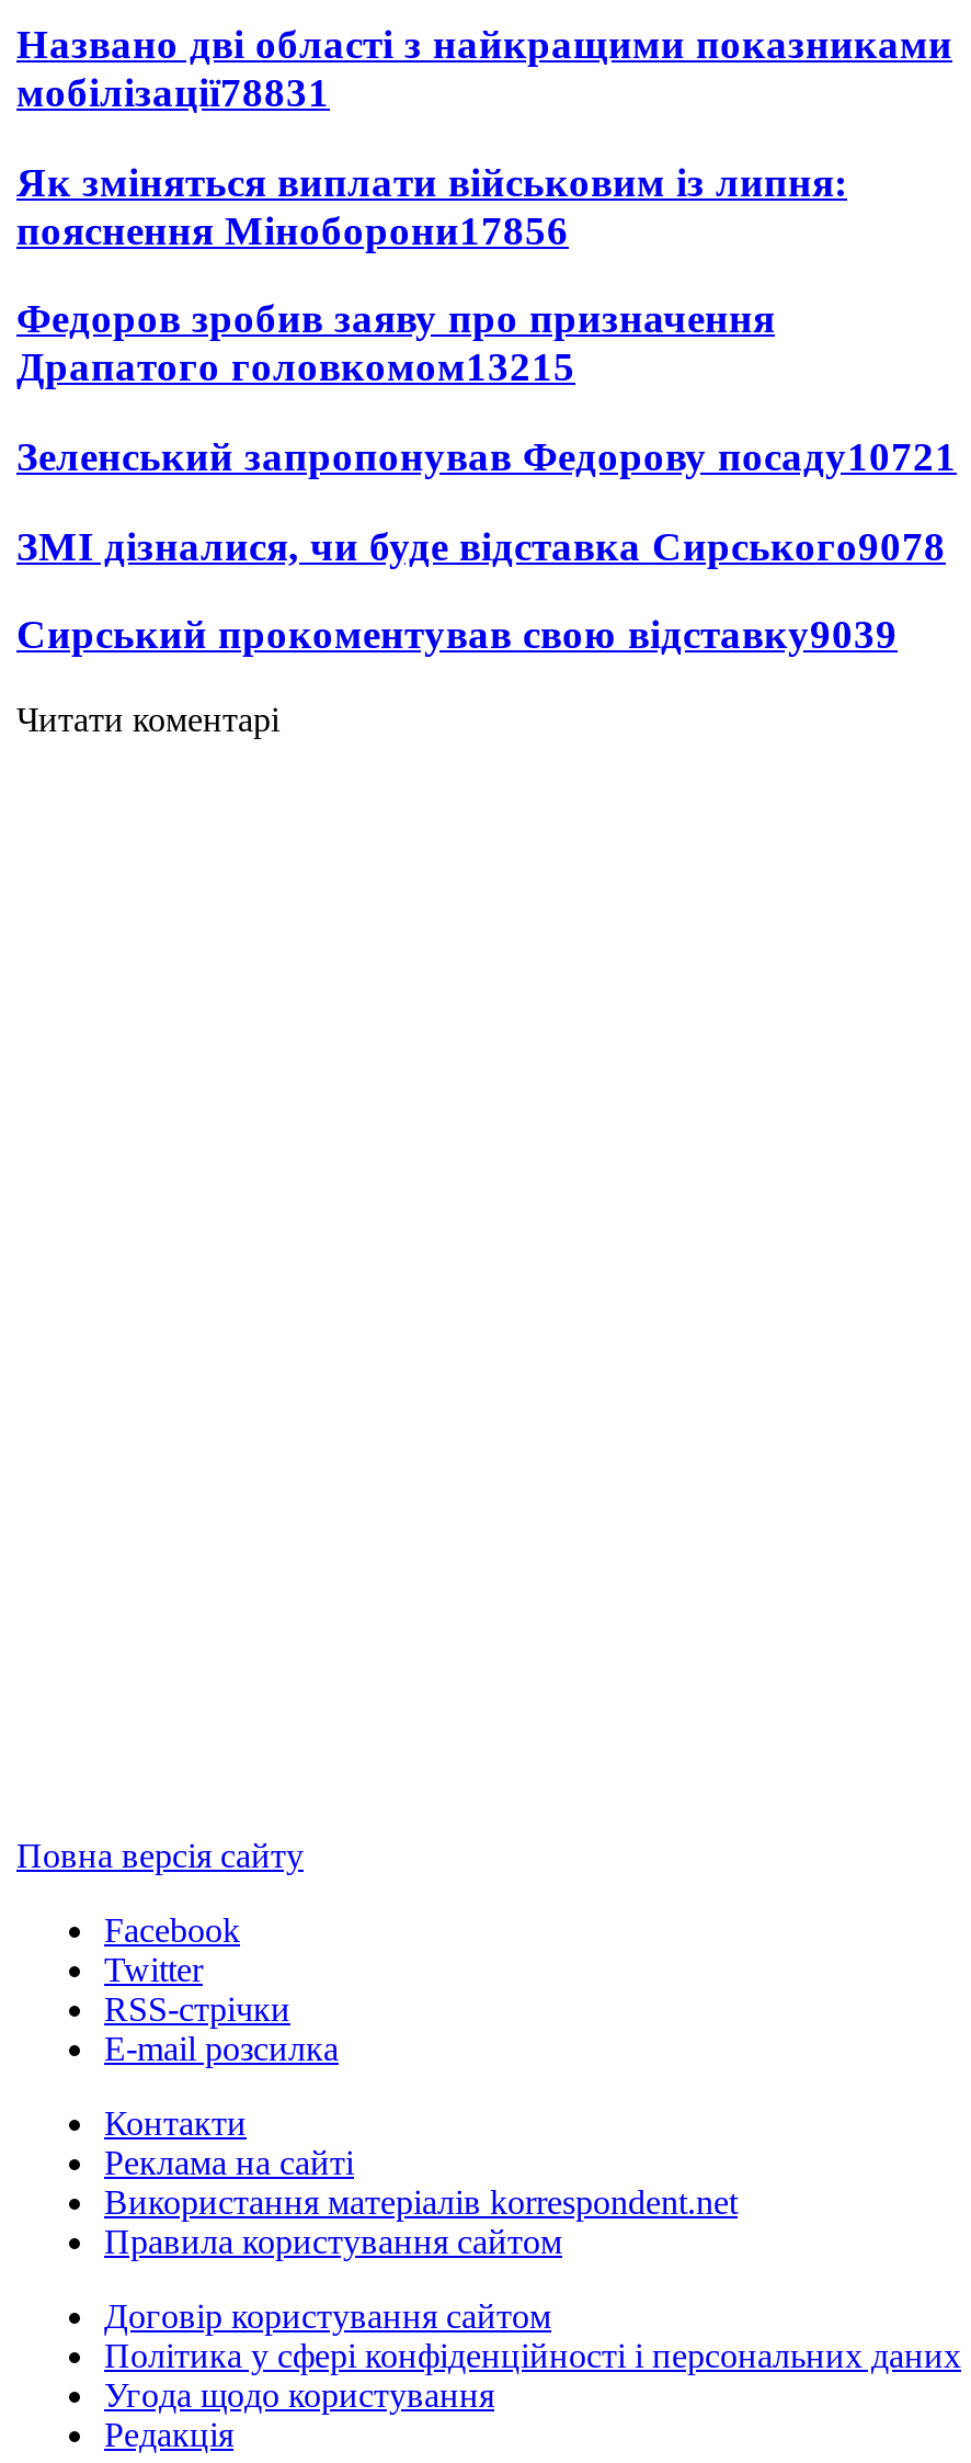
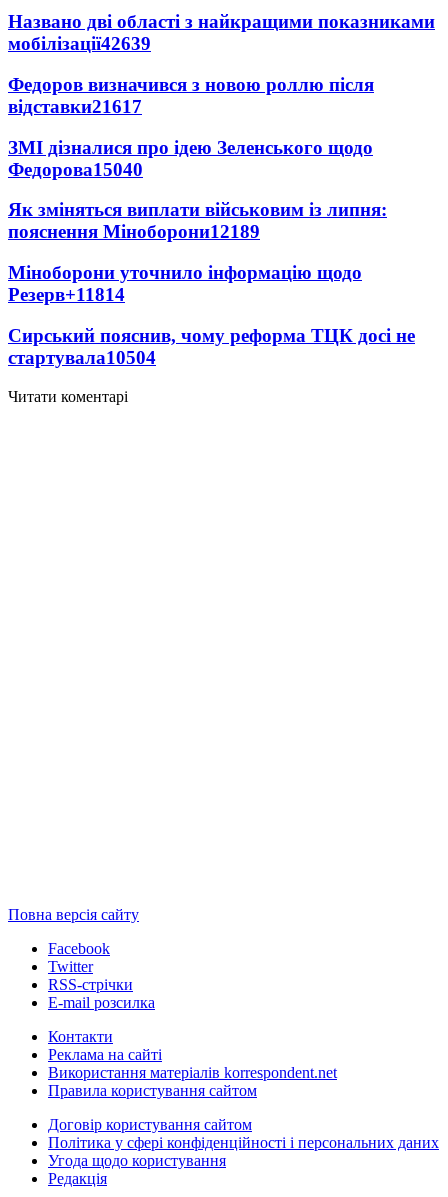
[16,68,330,114] мобілізації78831 -> [8,33,374,180] мобілізації42639 | Федоров визначився з новою роллю після | відставки21617 | ЗМІ дізналися про ідею Зеленського щодо | Федорова15040
moved [16,158,847,204] -> [8,199,387,220]: Як зміняться виплати військовим із липня:
[16,206,957,658] пояснення Міноборони17856 | Федоров зробив заяву про призначення | Драпатого головкомом13215 | Зеленський запропонував Федорову посаду10721 | ЗМІ дізналися, чи буде відставка Сирського9078 | Сирський прокоментував свою відставку9039 -> [8,221,415,368] пояснення Міноборони12189 | Міноборони уточнило інформацію щодо | Резерв+11814 | Сирський пояснив, чому реформа ТЦК досі не | стартувала10504

